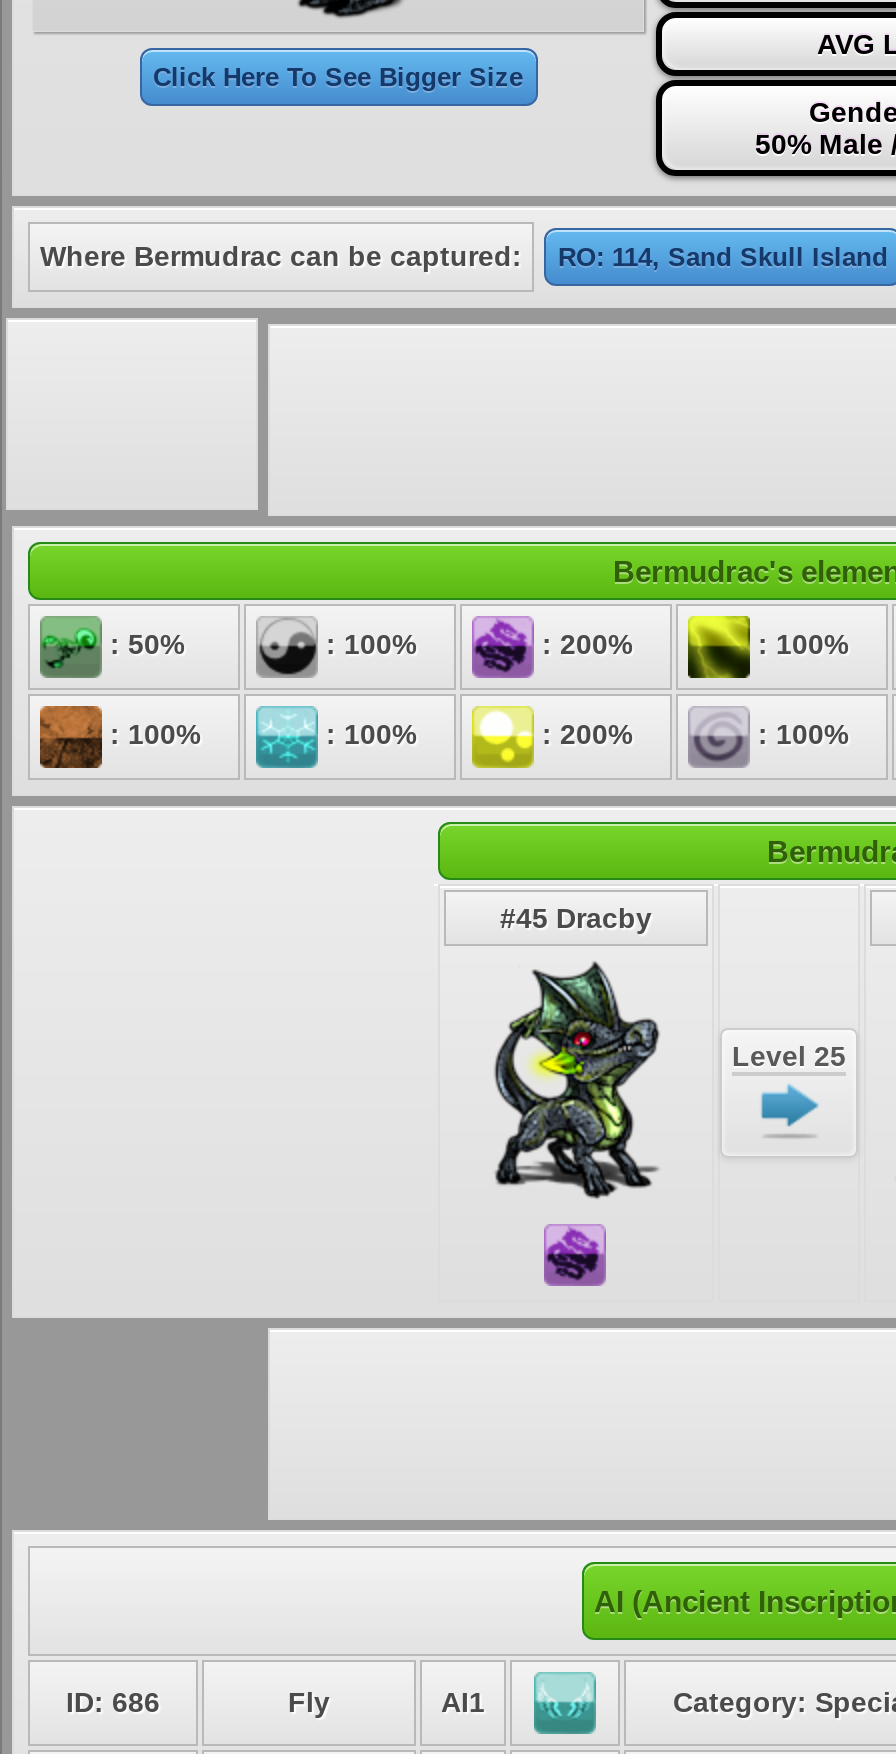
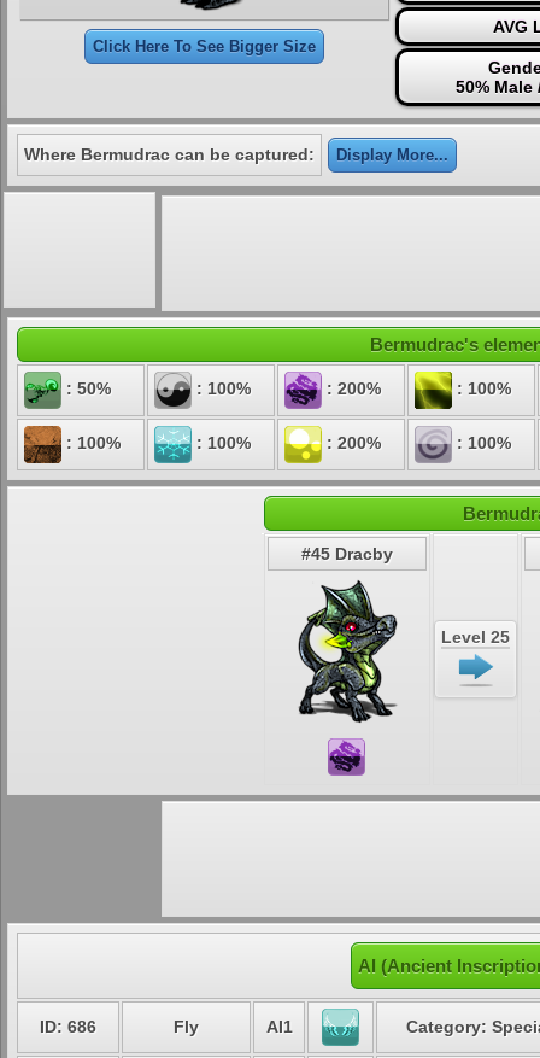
[558,242,888,272] RO: 114, Sand Skull Island -> [336,146,448,164] Display More...

